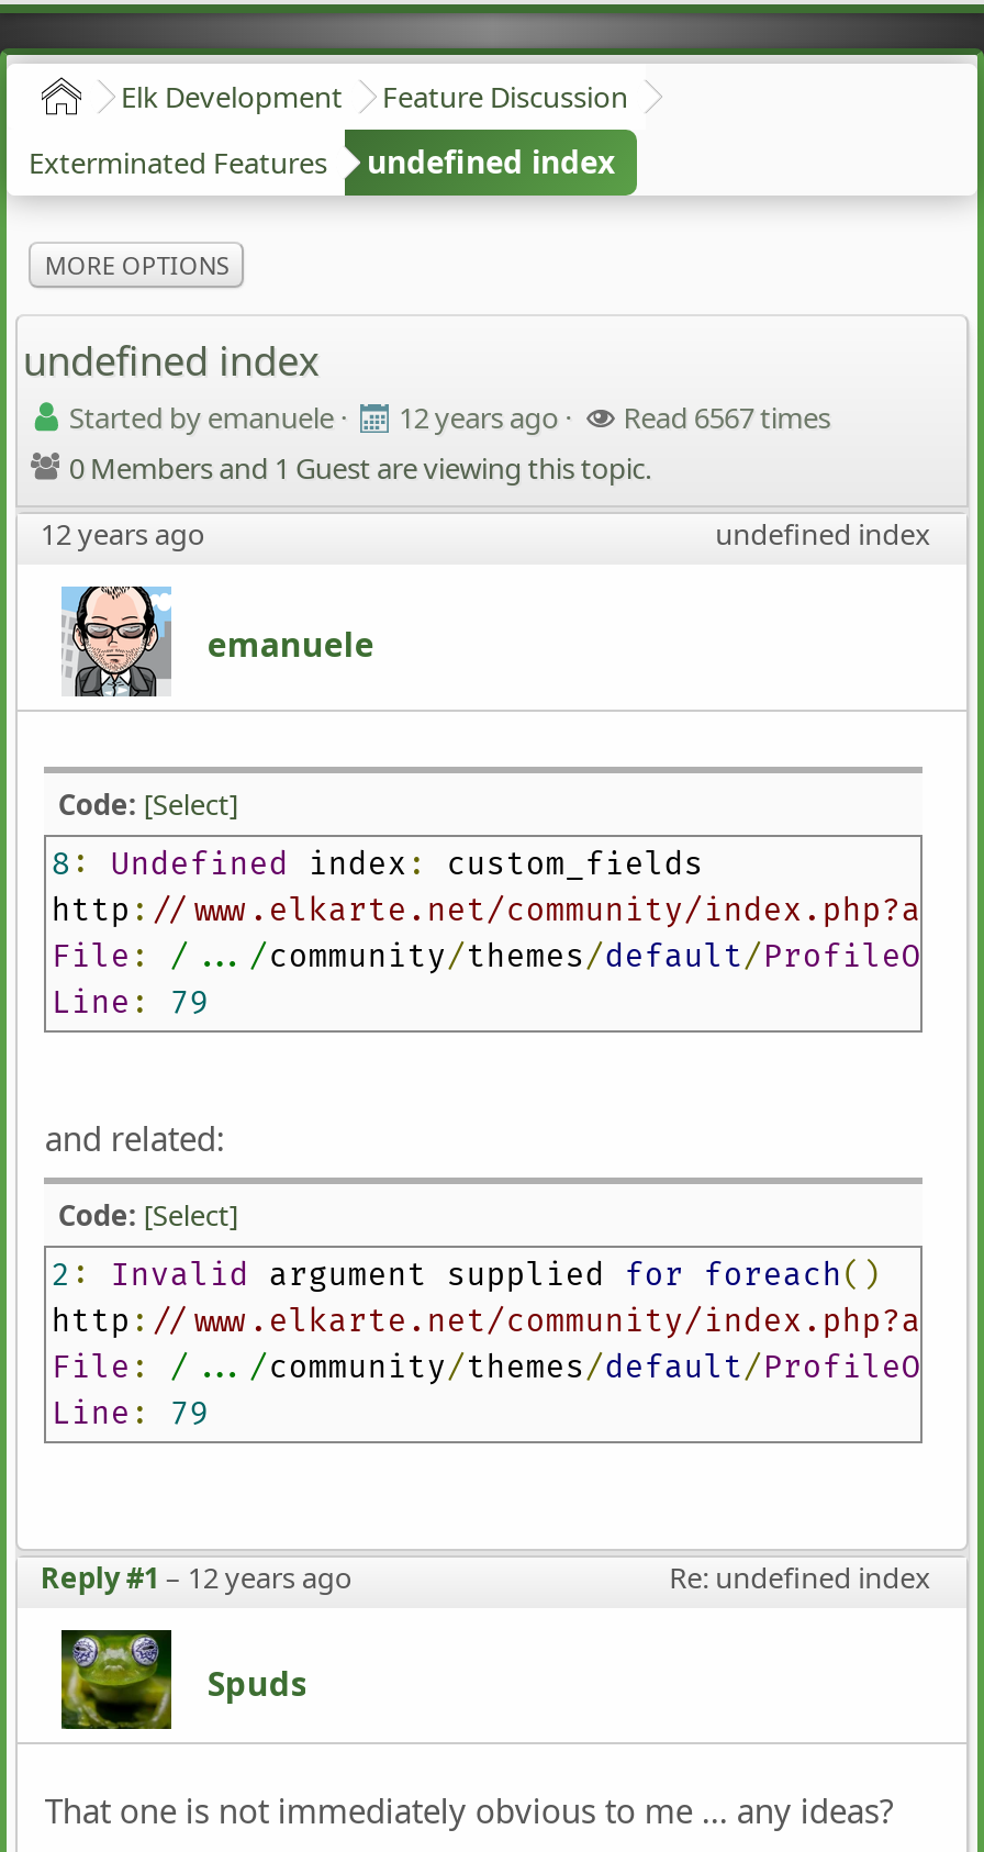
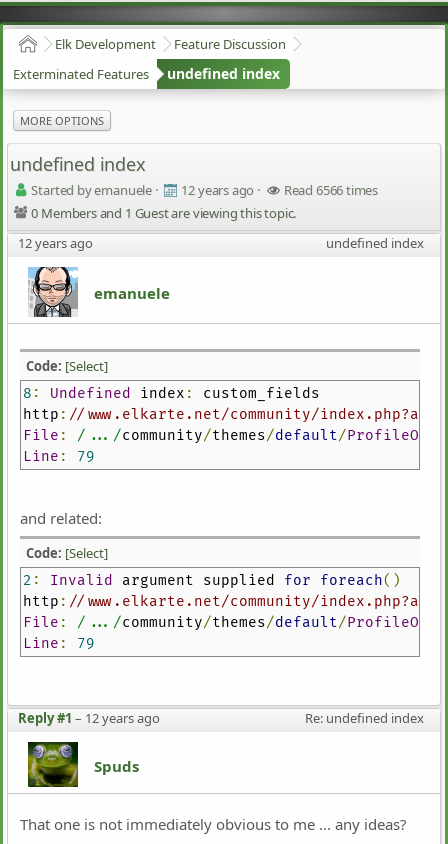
[69,398,830,437] Started by emanuele · 12 years ago · Read 6567 times -> [31,181,378,199] Started by emanuele · 12 years ago · Read 6566 times

